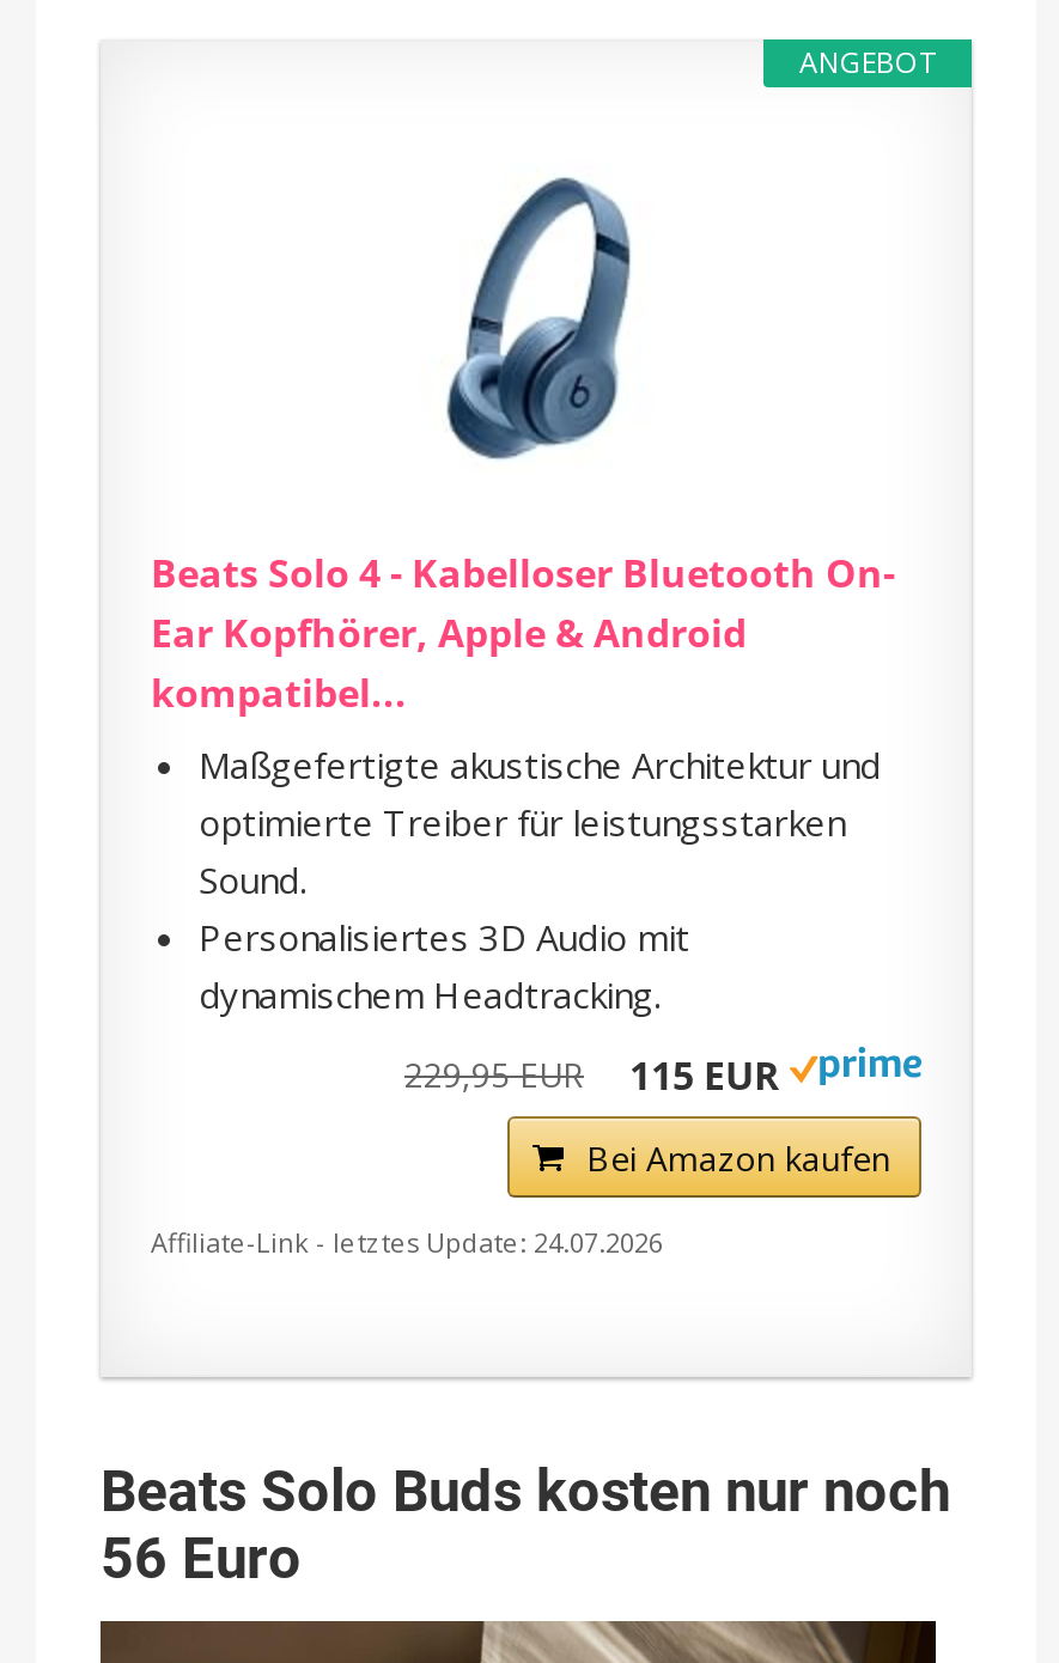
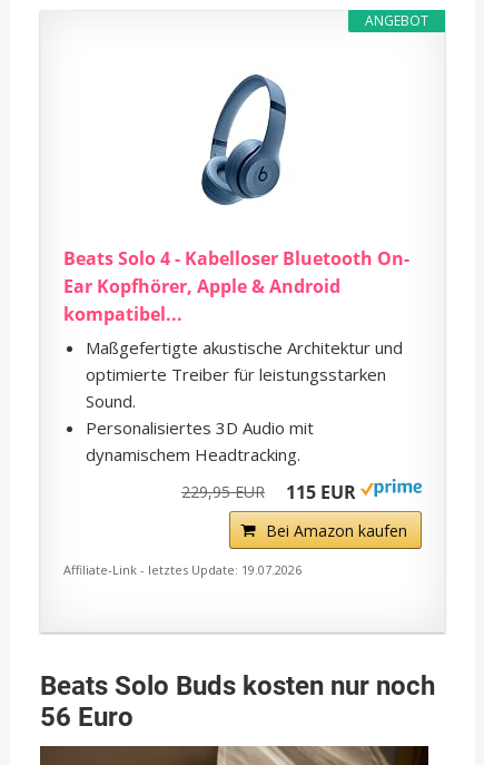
[151,1224,663,1260] Affiliate-Link - letztes Update: 24.07.2026 -> [63,561,302,578] Affiliate-Link - letztes Update: 19.07.2026

